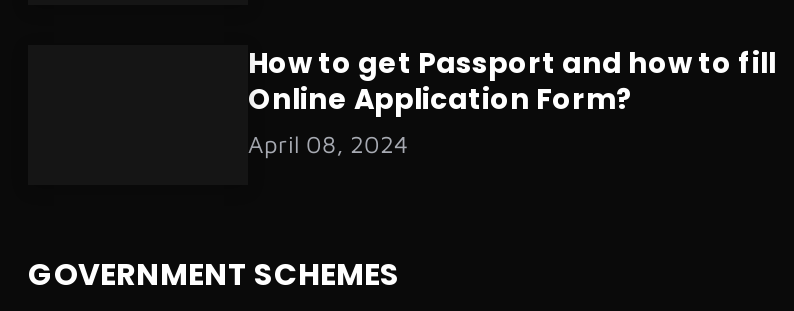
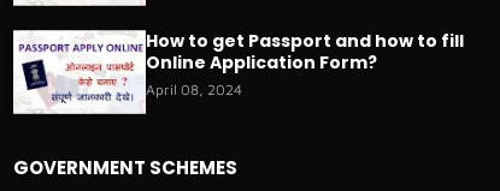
none -> [12,29,147,115] [image]

